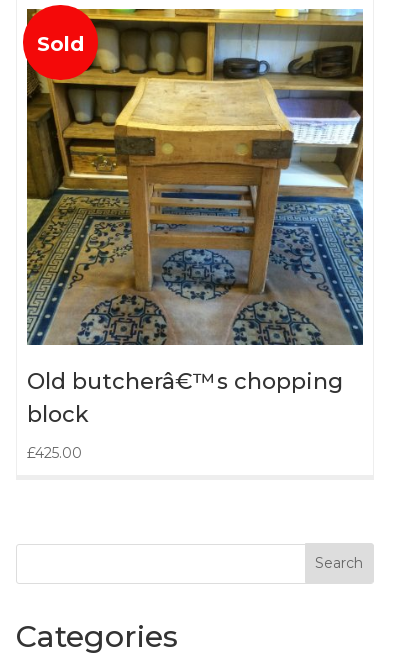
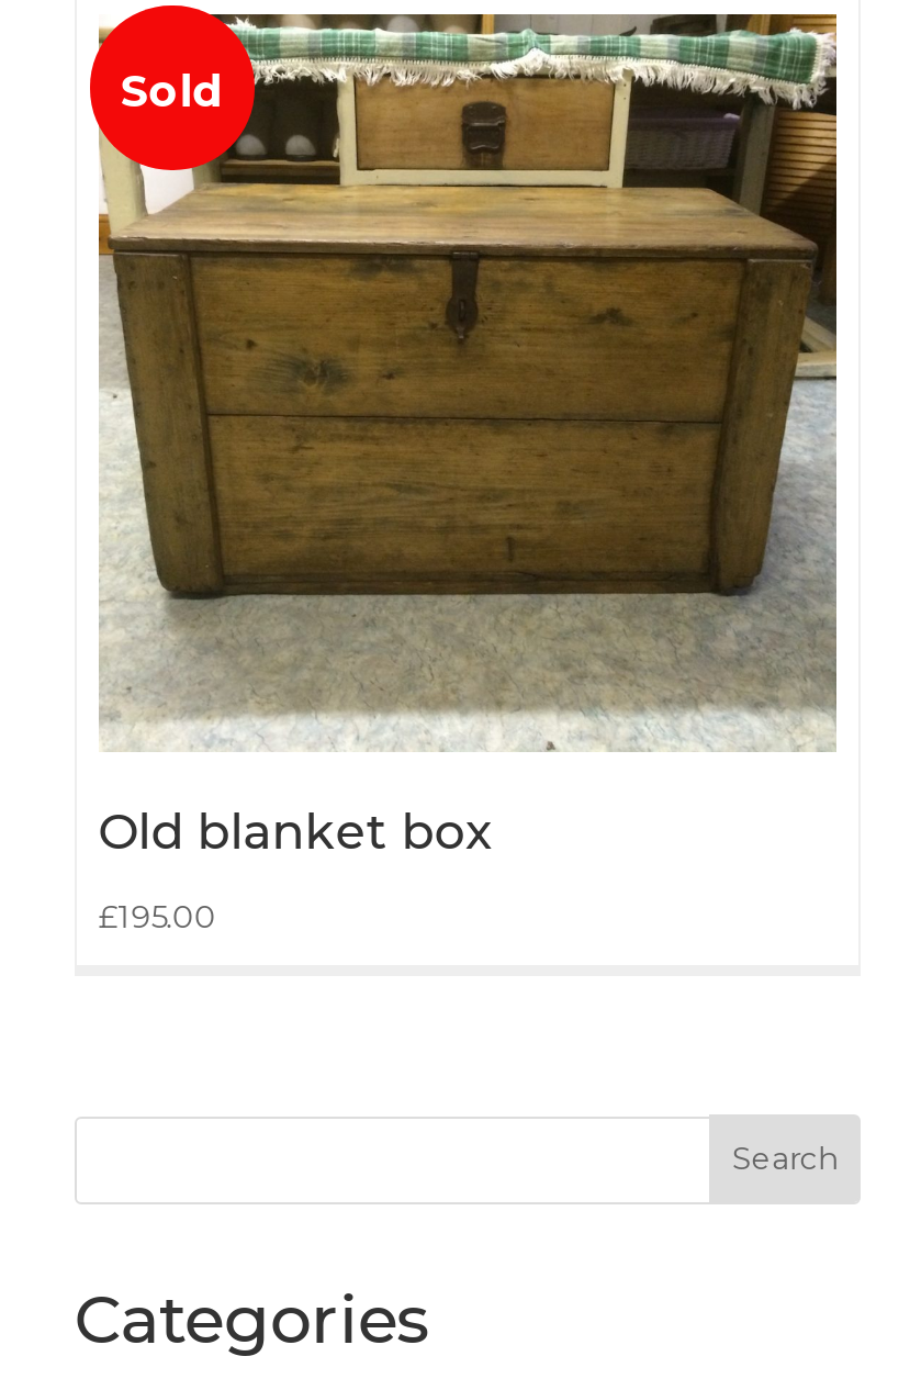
[26,8,364,428] [image] | Old butcherâ€™s chopping | block -> [97,12,839,862] [image] | Old blanket box
[27,444,82,462] £425.00 -> [98,897,217,937] £195.00

